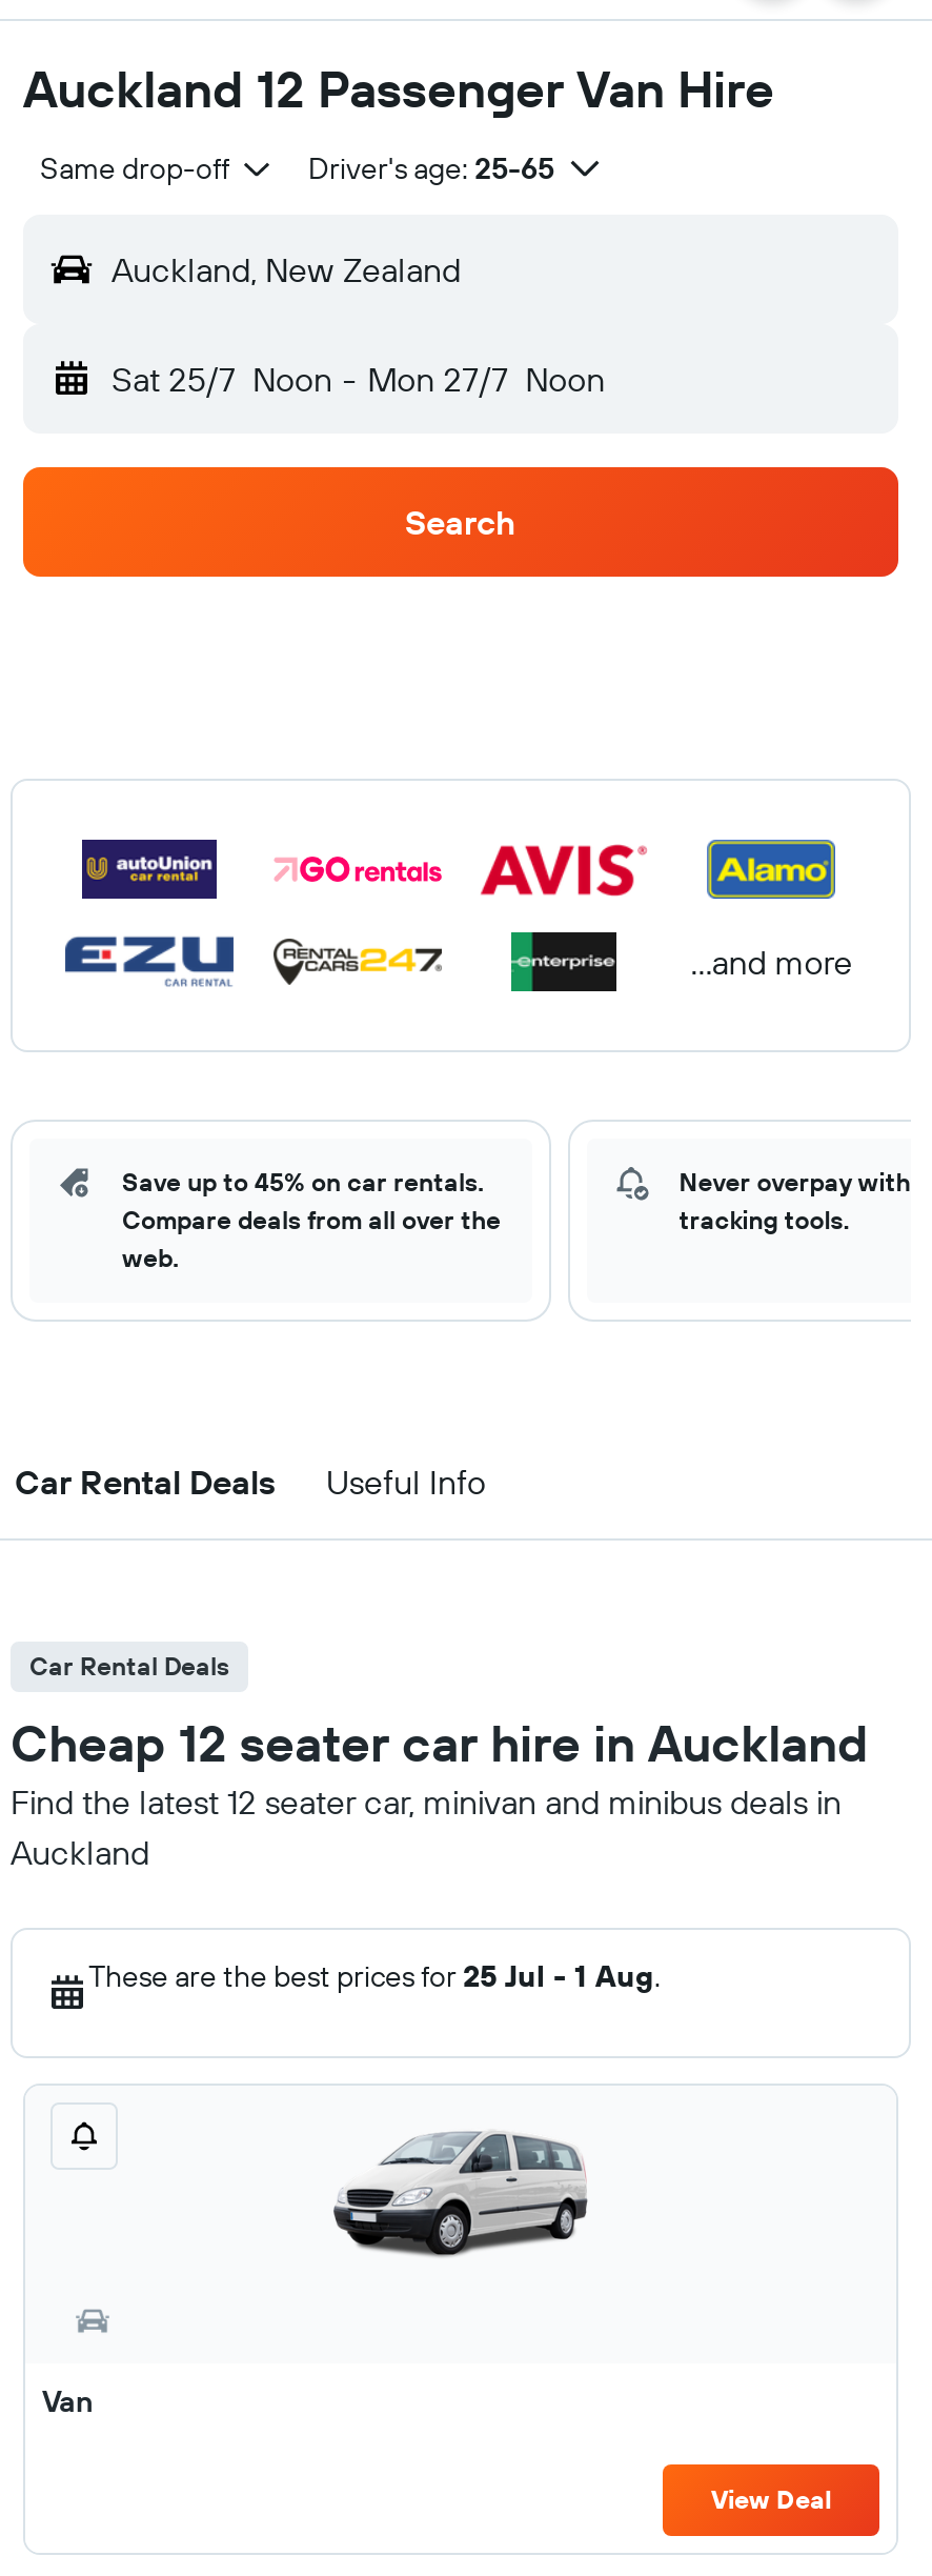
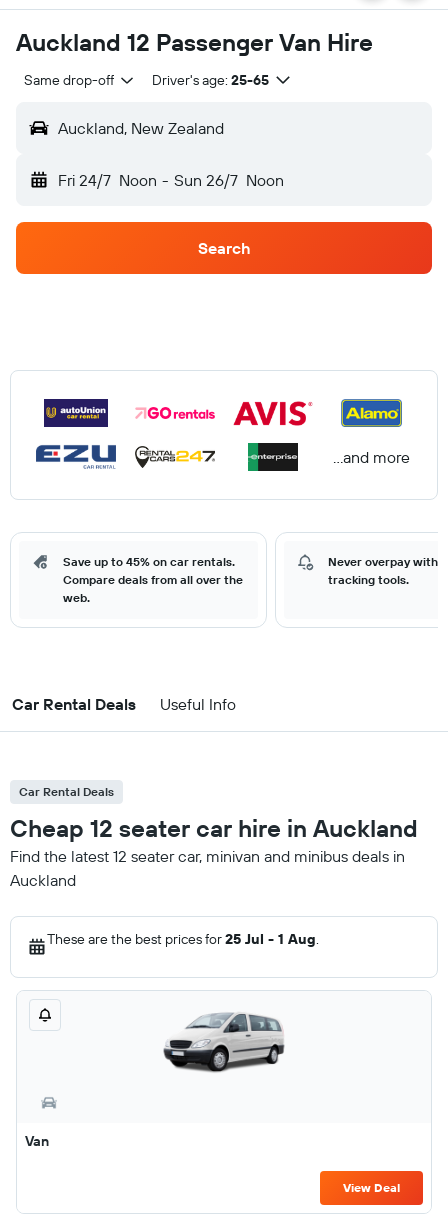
[112,358,605,400] Sat 25/7 Noon - Mon 27/7 Noon -> [58,170,284,190] Fri 24/7 Noon - Sun 26/7 Noon

